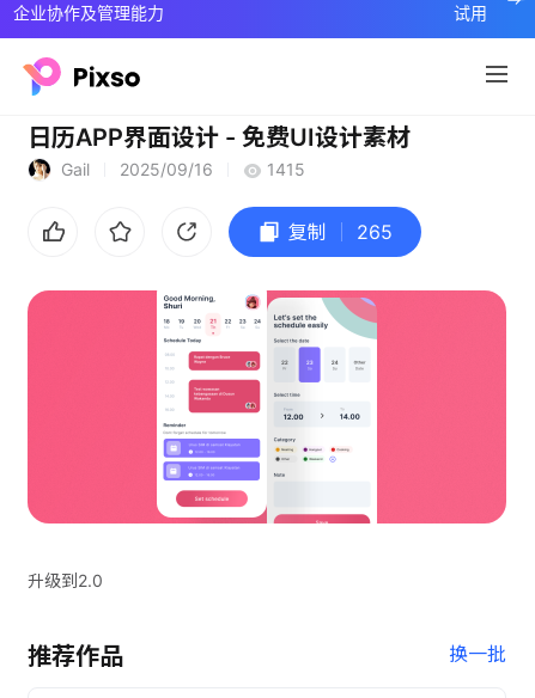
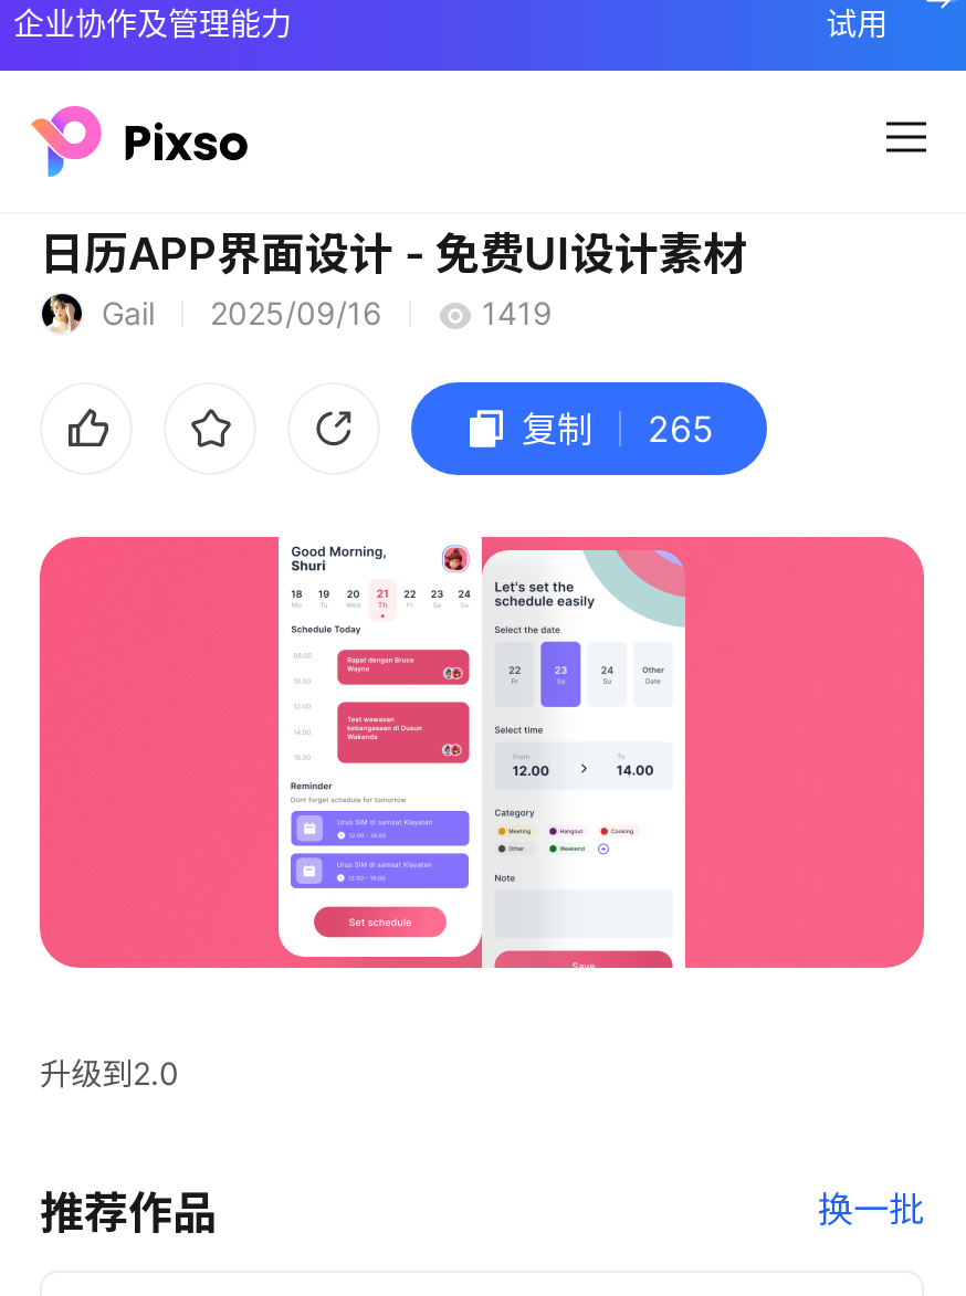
[267,159,305,179] 1415 -> [482,294,553,331] 1419

